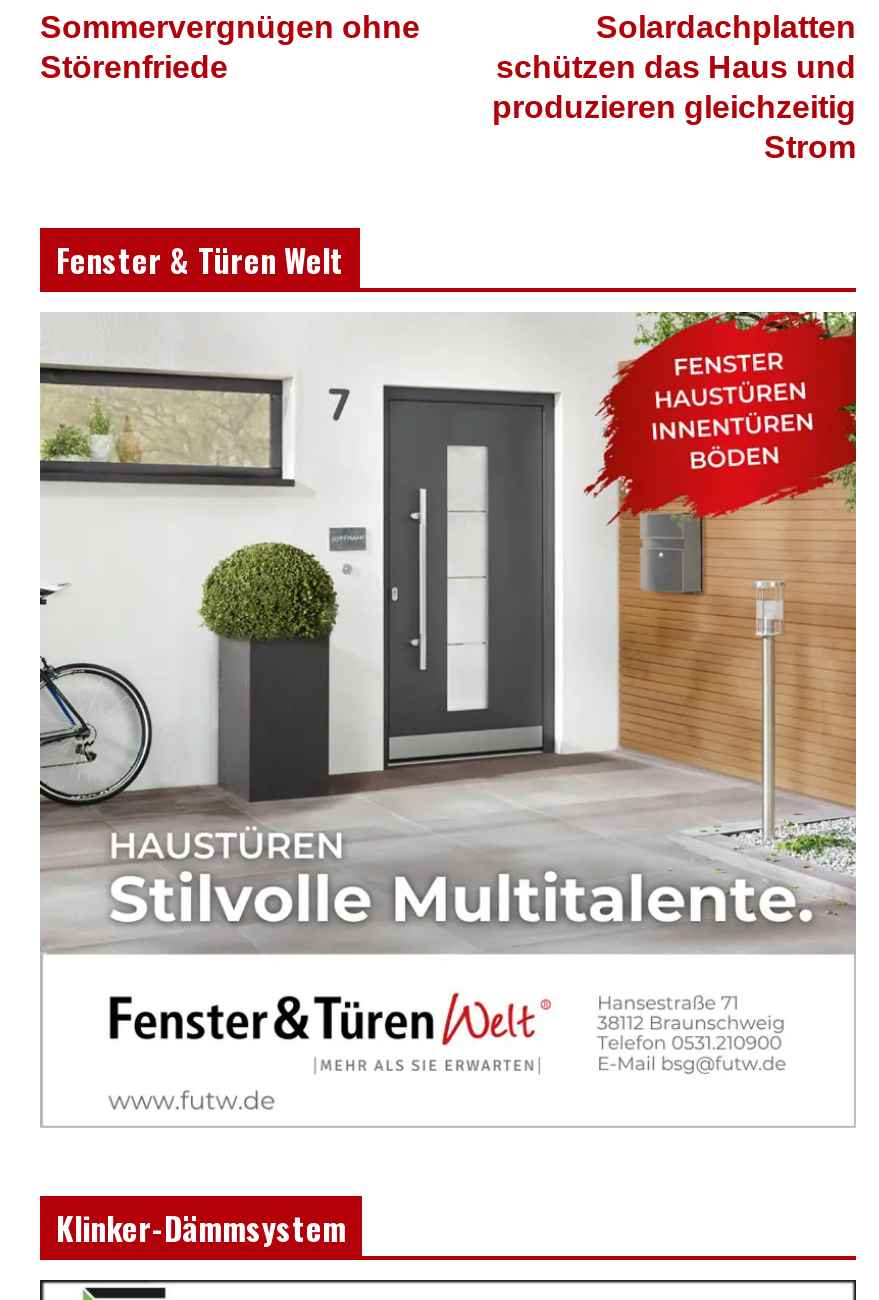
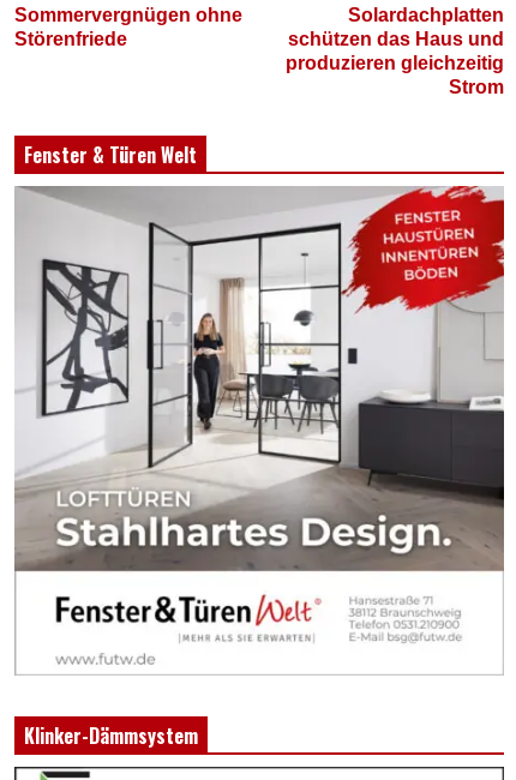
[38,312,858,954] [image] -> [14,186,505,571] [image]

